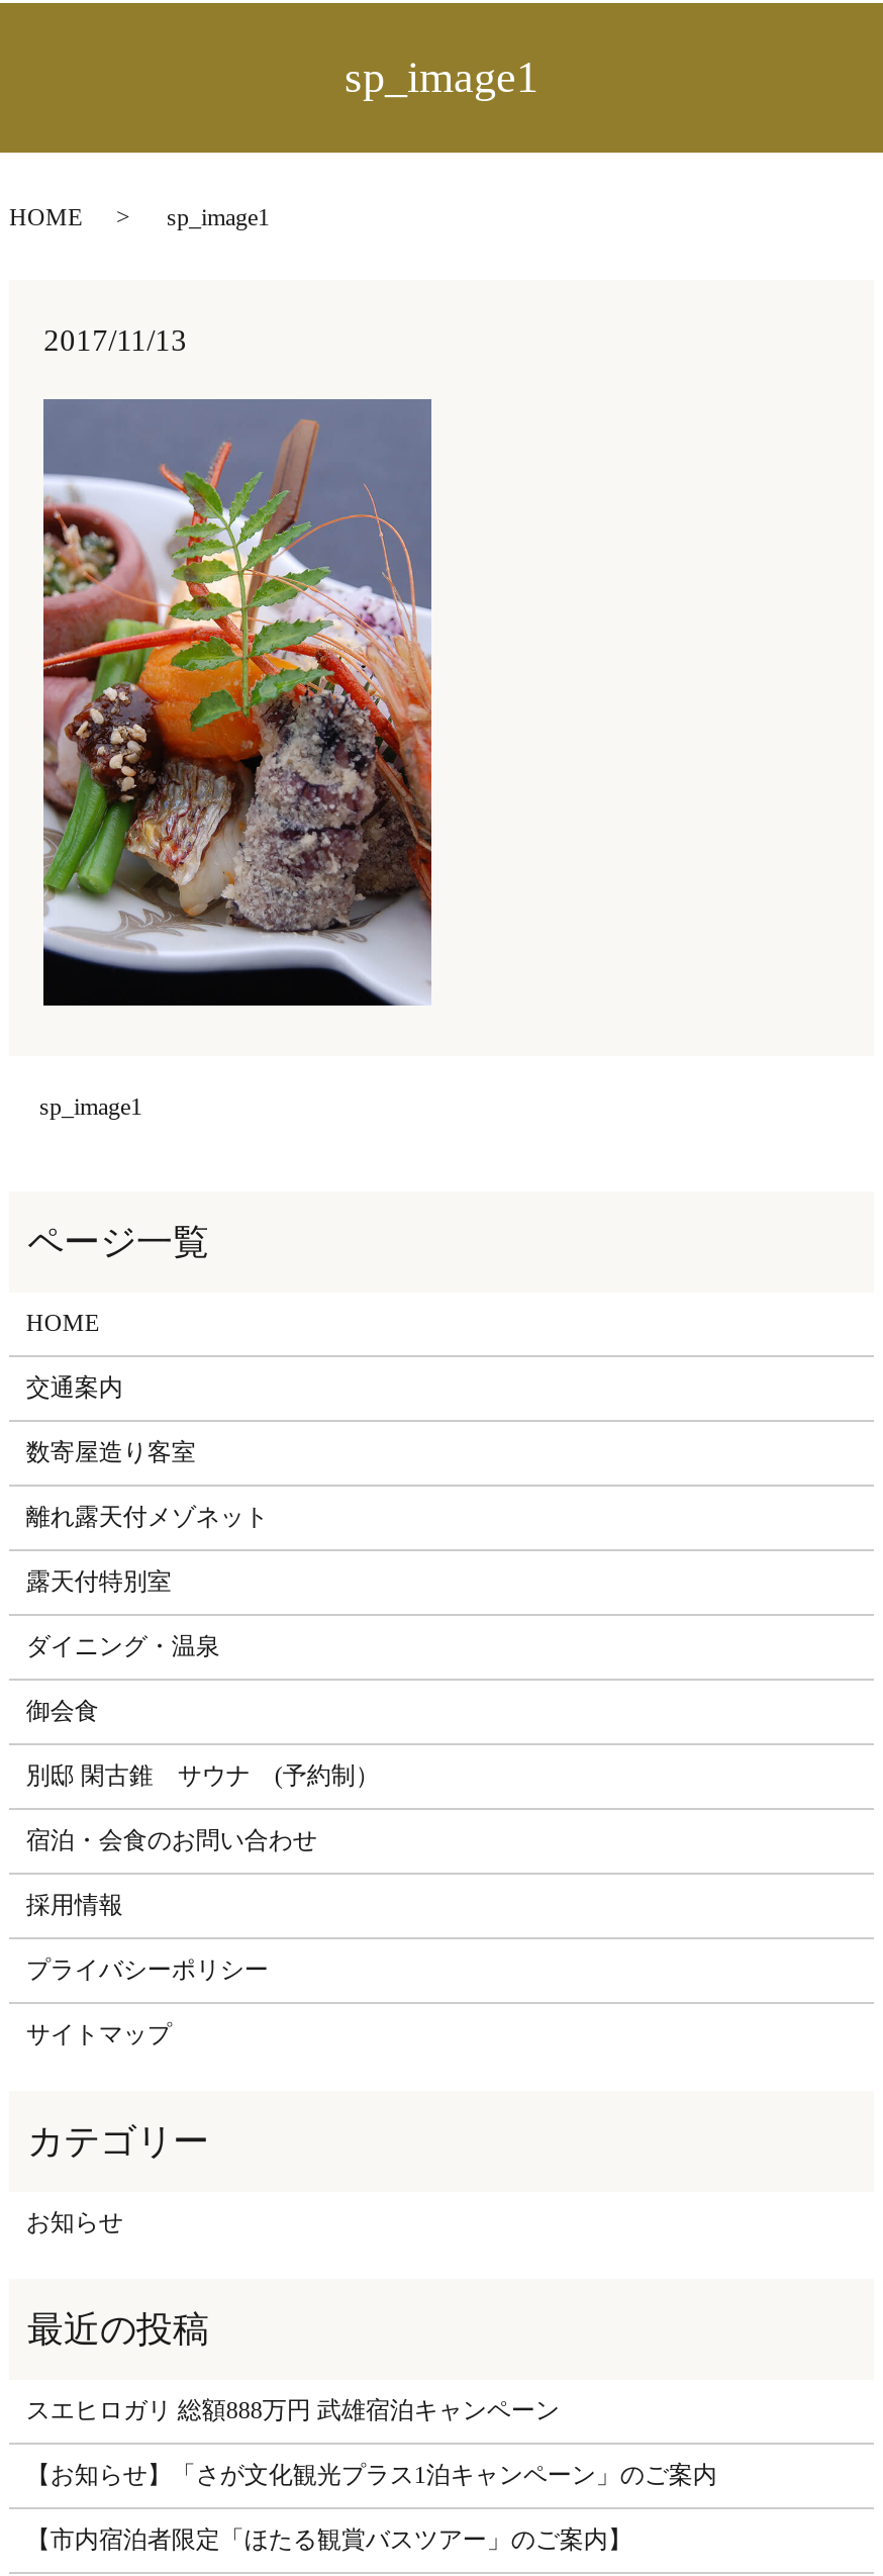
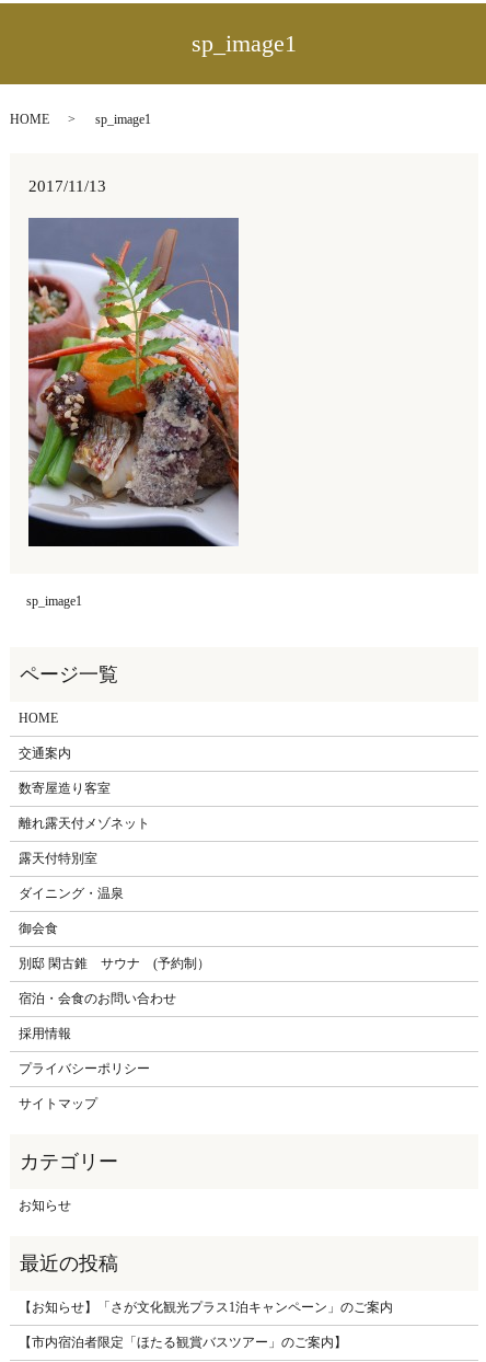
[26,2397,560,2425] スエヒロガリ 総額888万円 武雄宿泊キャンペーン -> none

